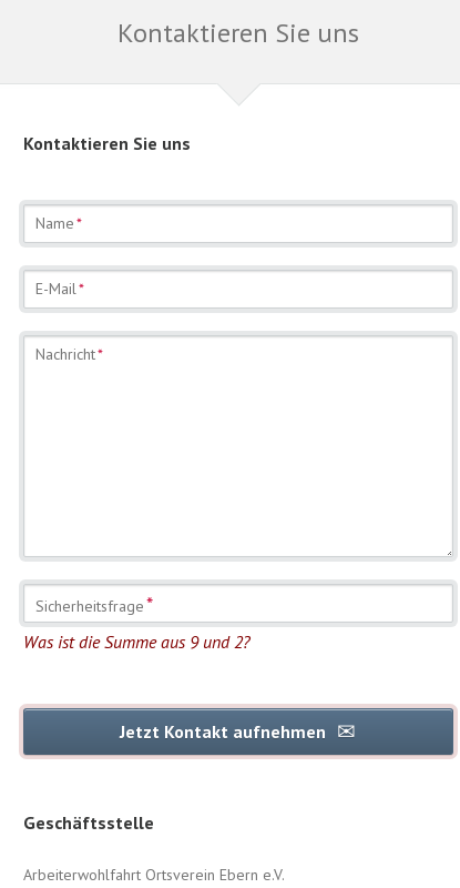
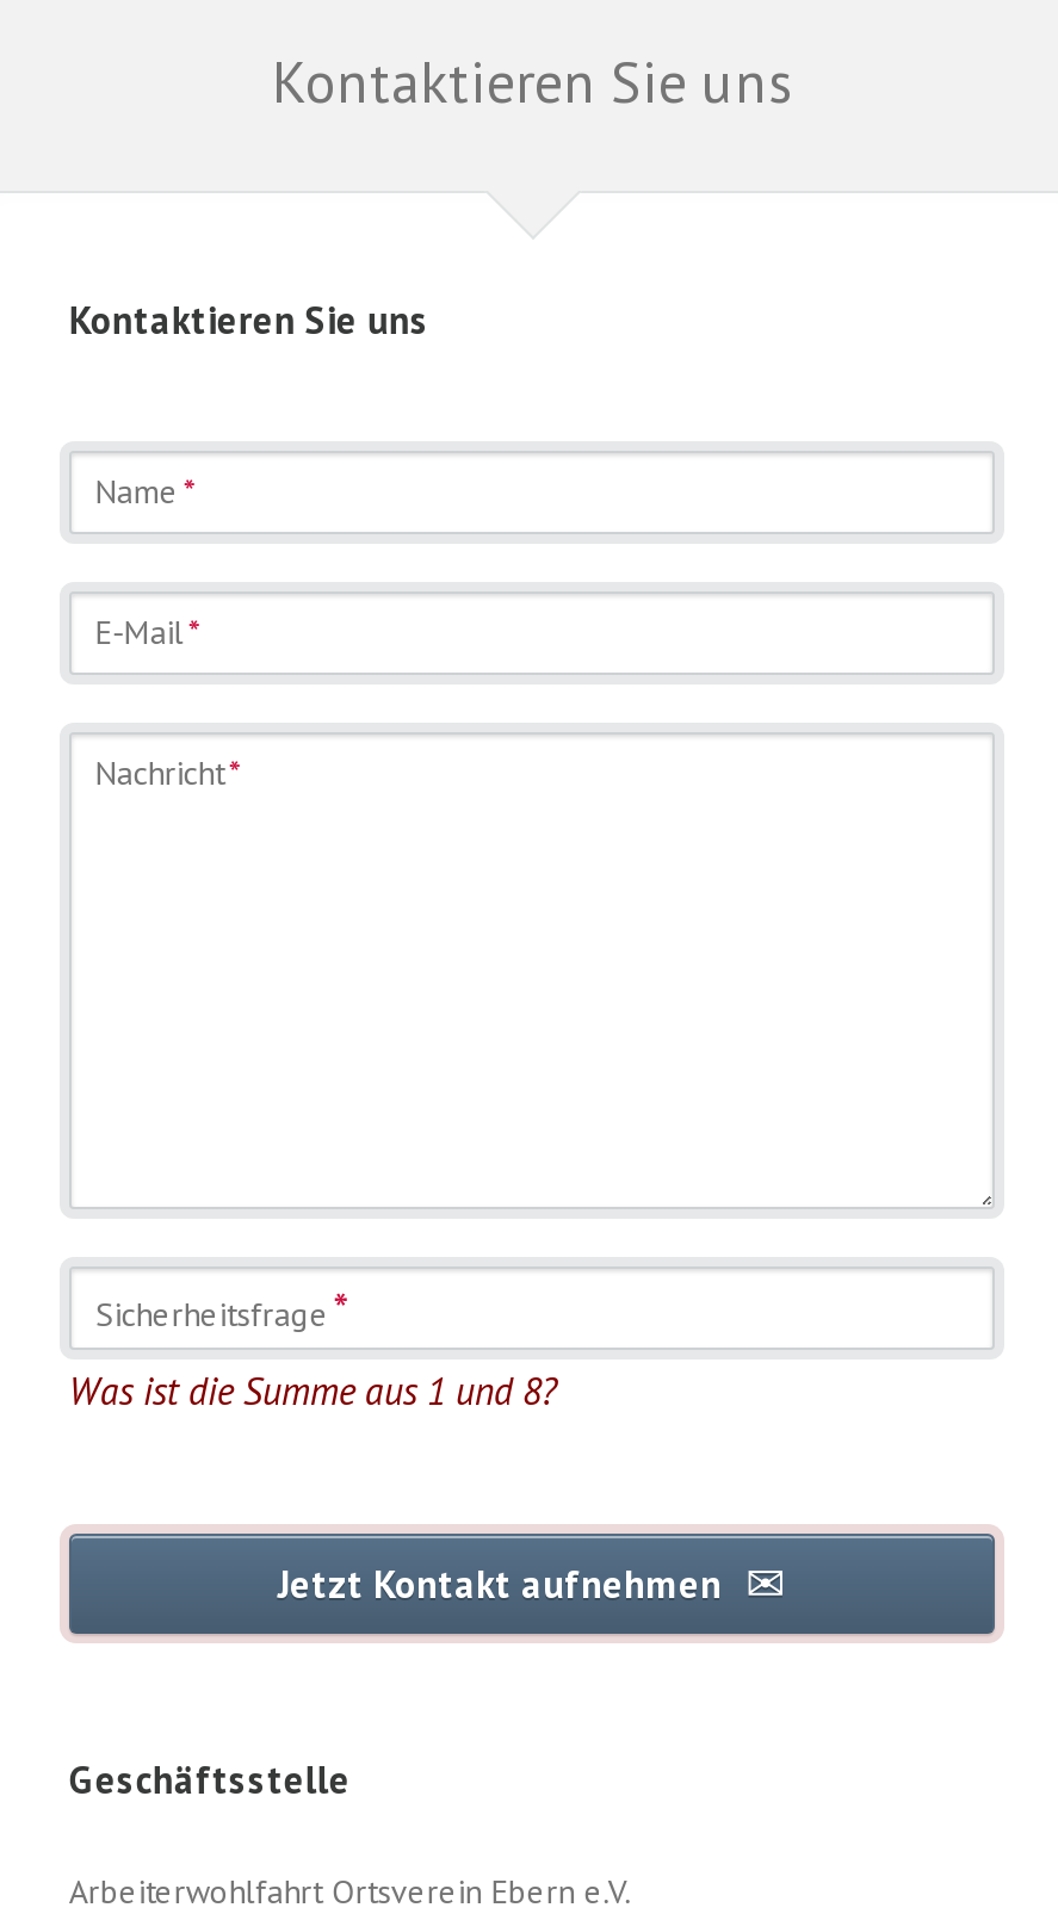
[23,630,250,653] Was ist die Summe aus 9 und 2? -> [69,1367,558,1414] Was ist die Summe aus 1 und 8?

